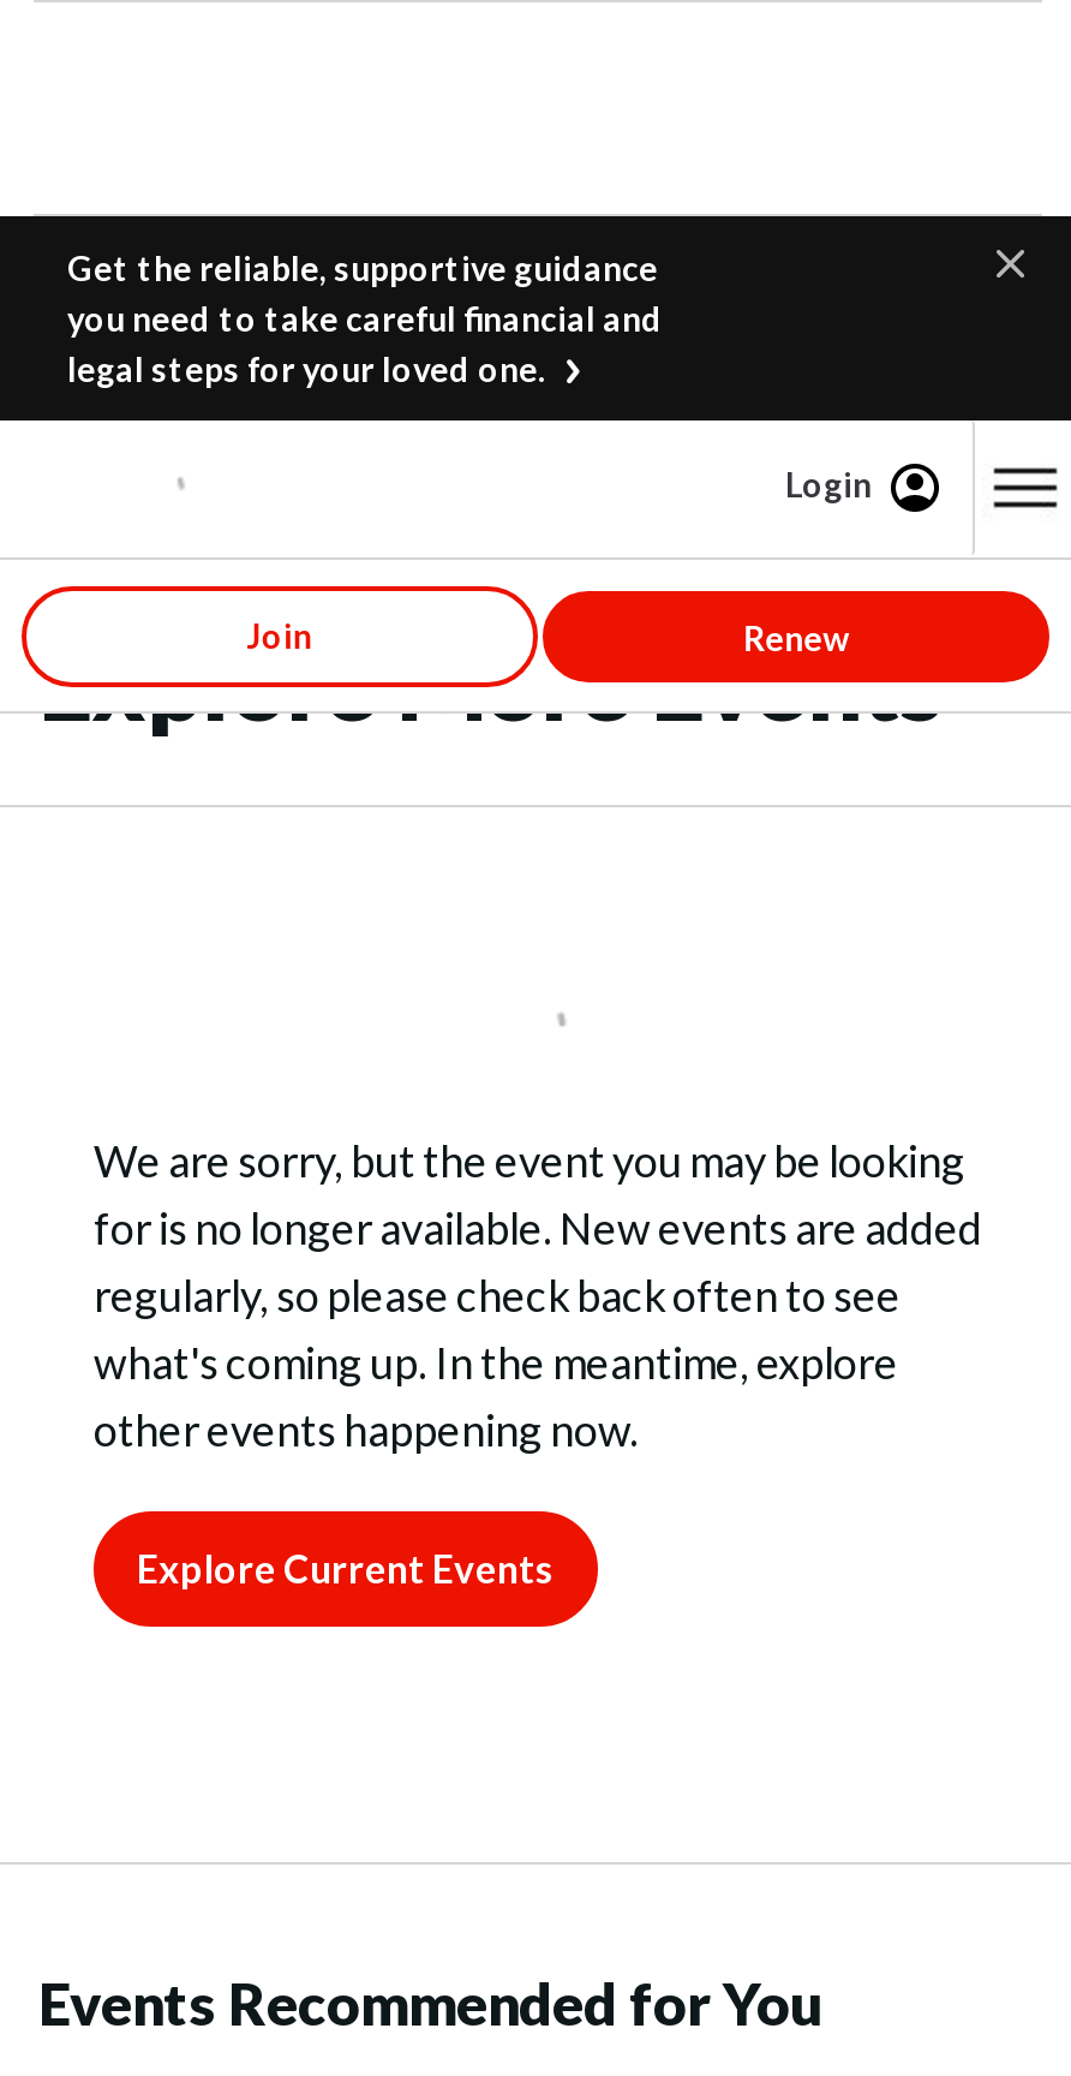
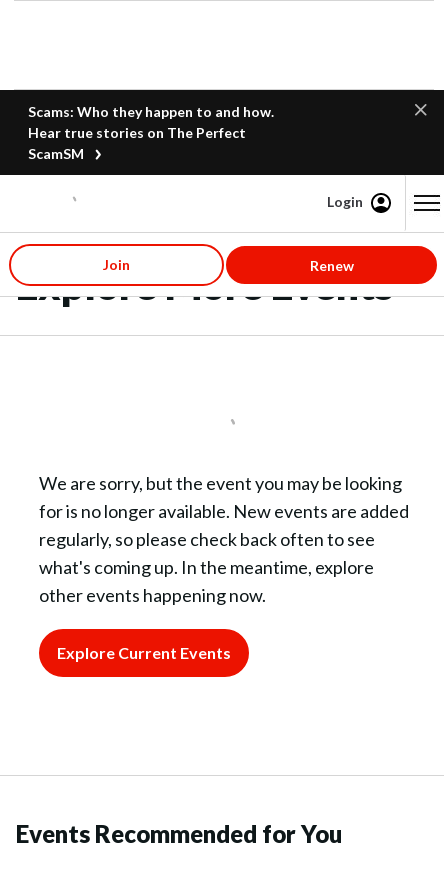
[67,247,663,389] Get the reliable, supportive guidance | you need to take careful financial and | legal steps for your loved one. -> [28,103,274,162] Scams: Who they happen to and how. | Hear true stories on The Perfect | ScamSM

